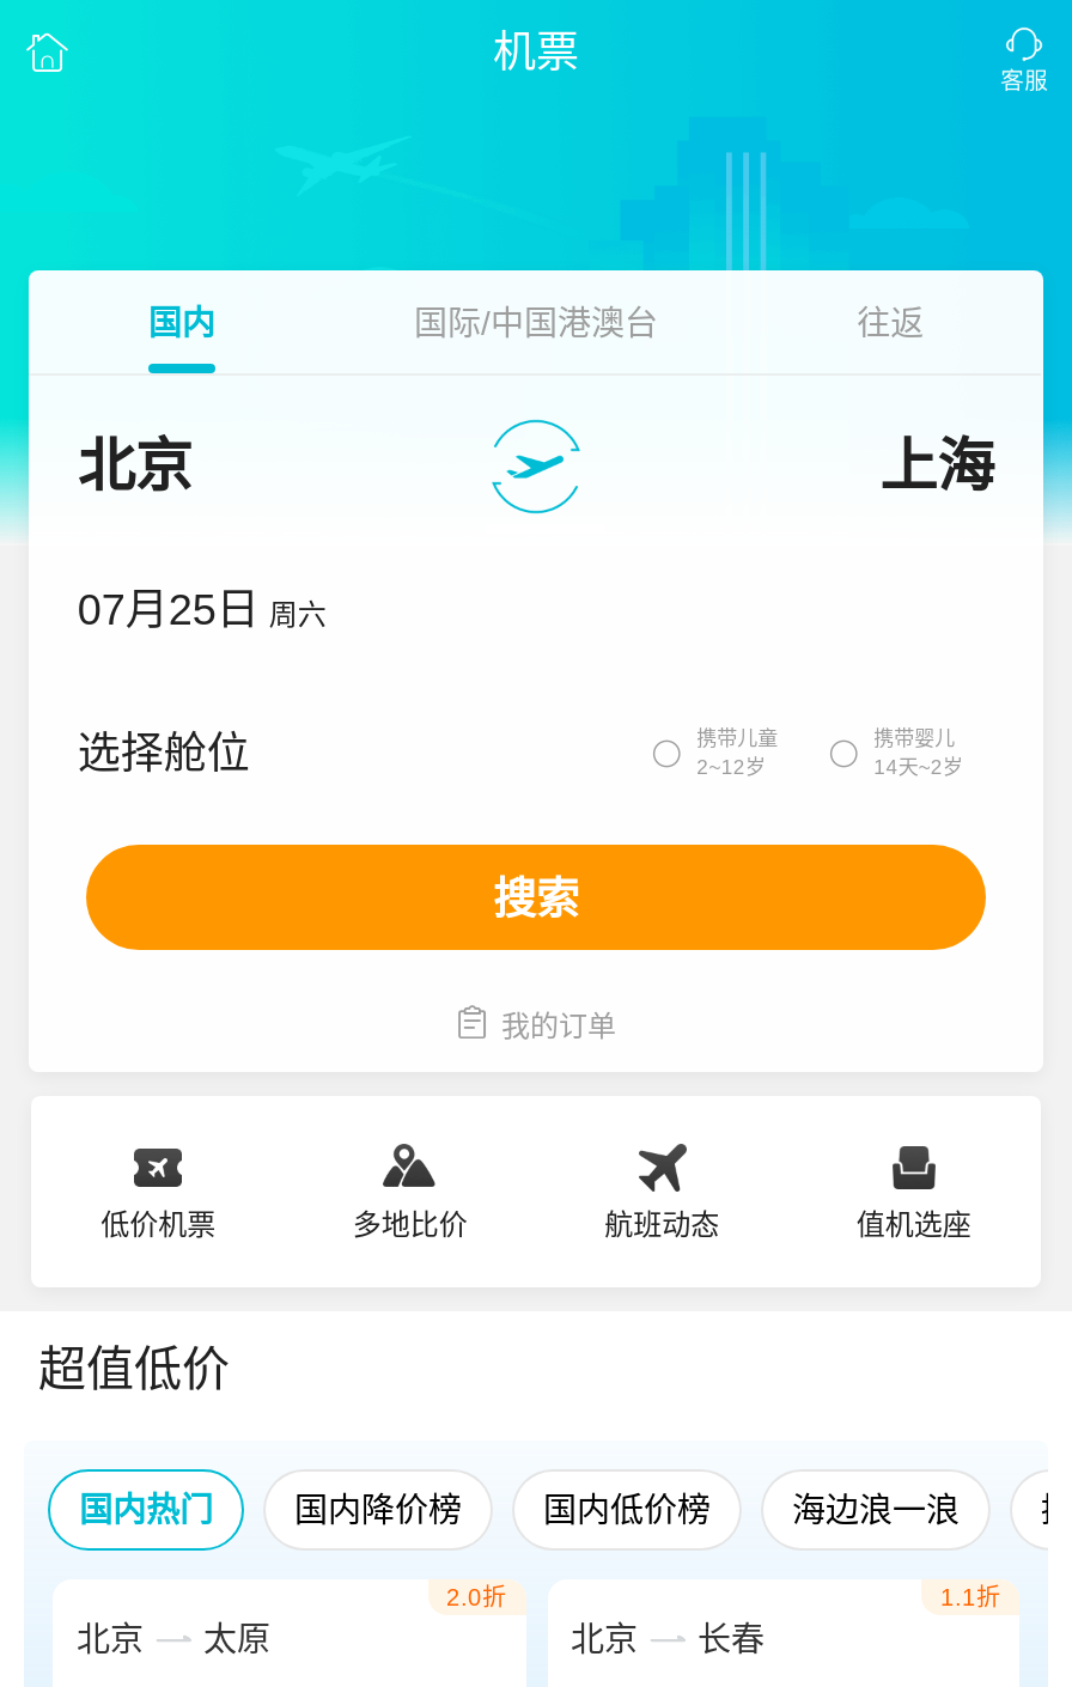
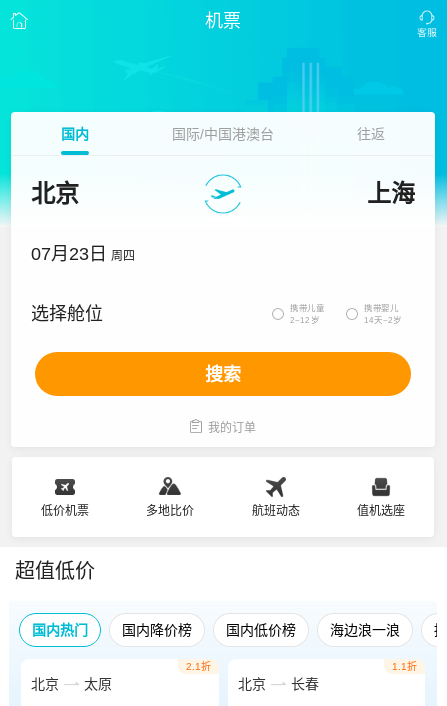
[77,586,326,634] 07月25日 周六 -> [31,244,135,264] 07月23日 周四
[446,1584,506,1610] 2.0折 -> [185,661,210,672] 2.1折

